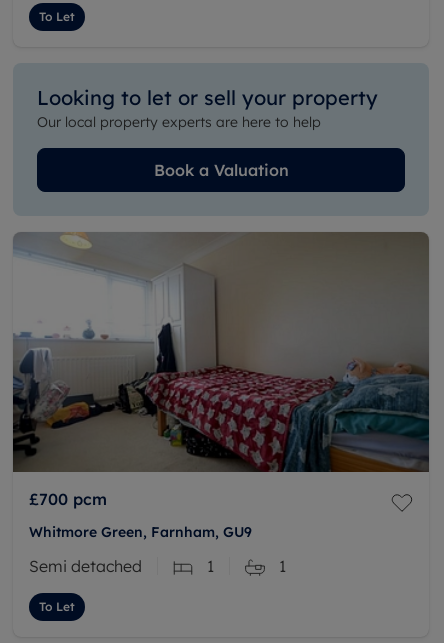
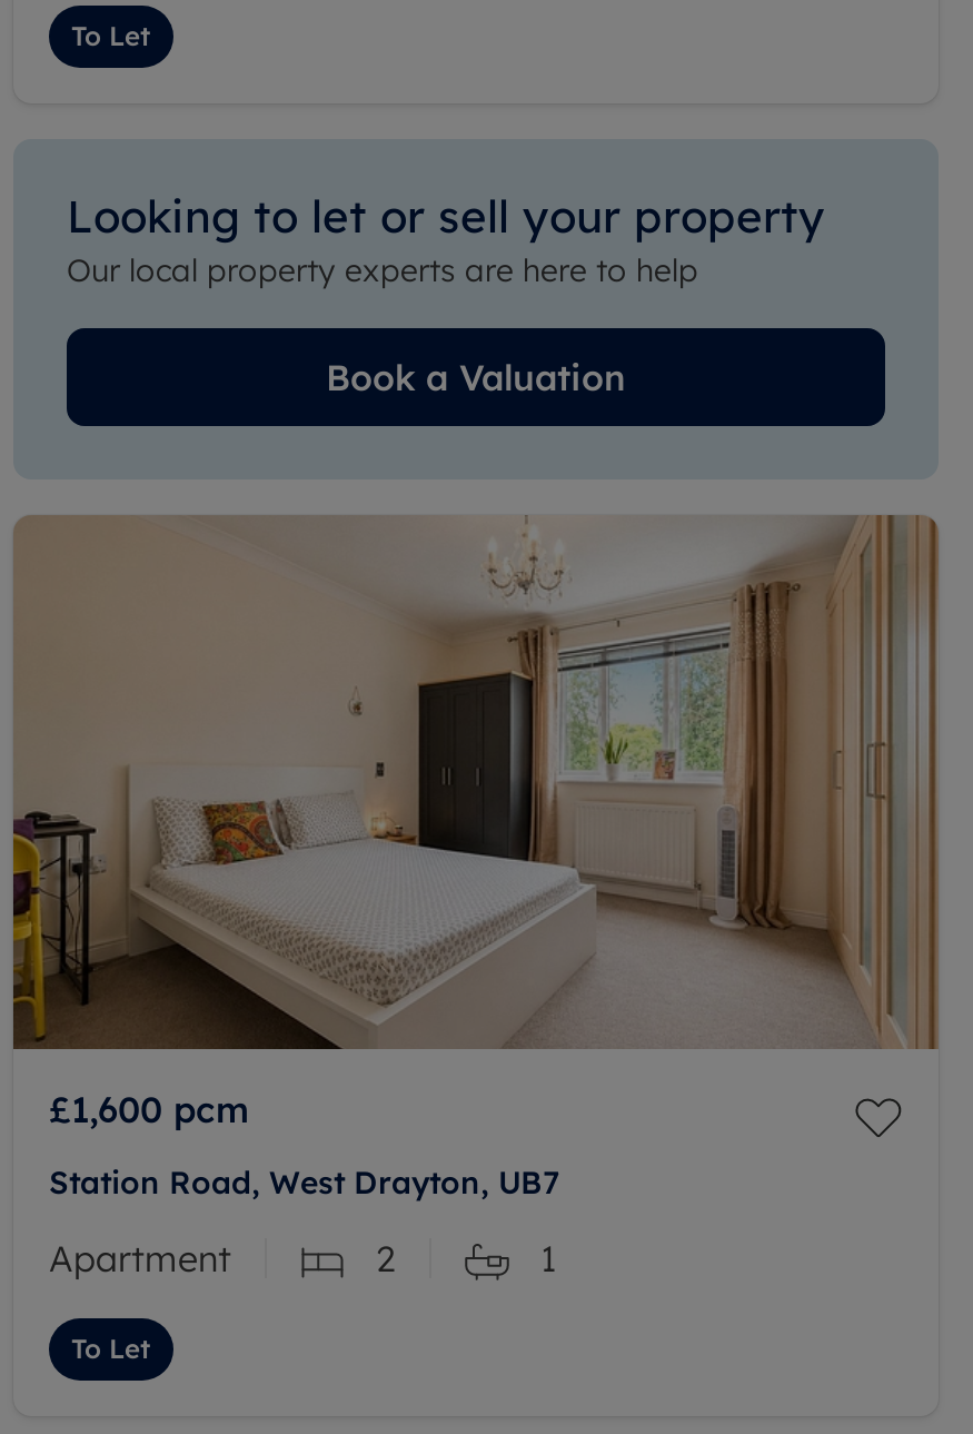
[12,232,430,509] [image] | £700 pcm -> [11,515,939,1132] [image] | £1,600 pcm
[29,523,252,541] Whitmore Green, Farnham, GU9 -> [49,1163,560,1203] Station Road, West Drayton, UB7
[29,556,214,576] Semi detached | 1 -> [49,1236,396,1281] Apartment | 2

